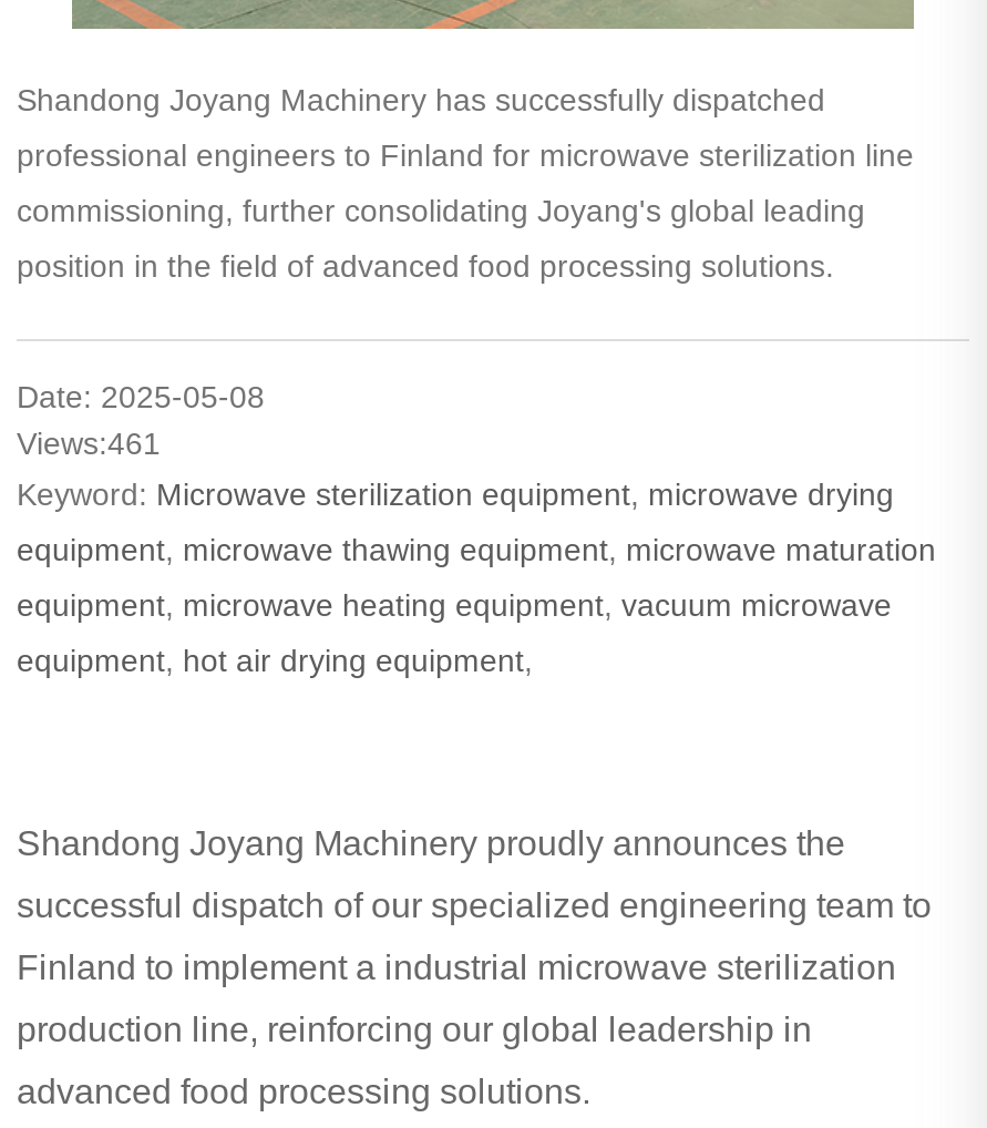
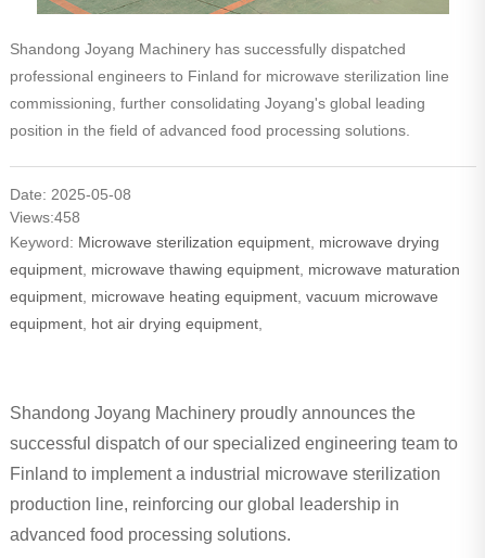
[17,425,161,461] Views:461 -> [10,208,80,226] Views:458

